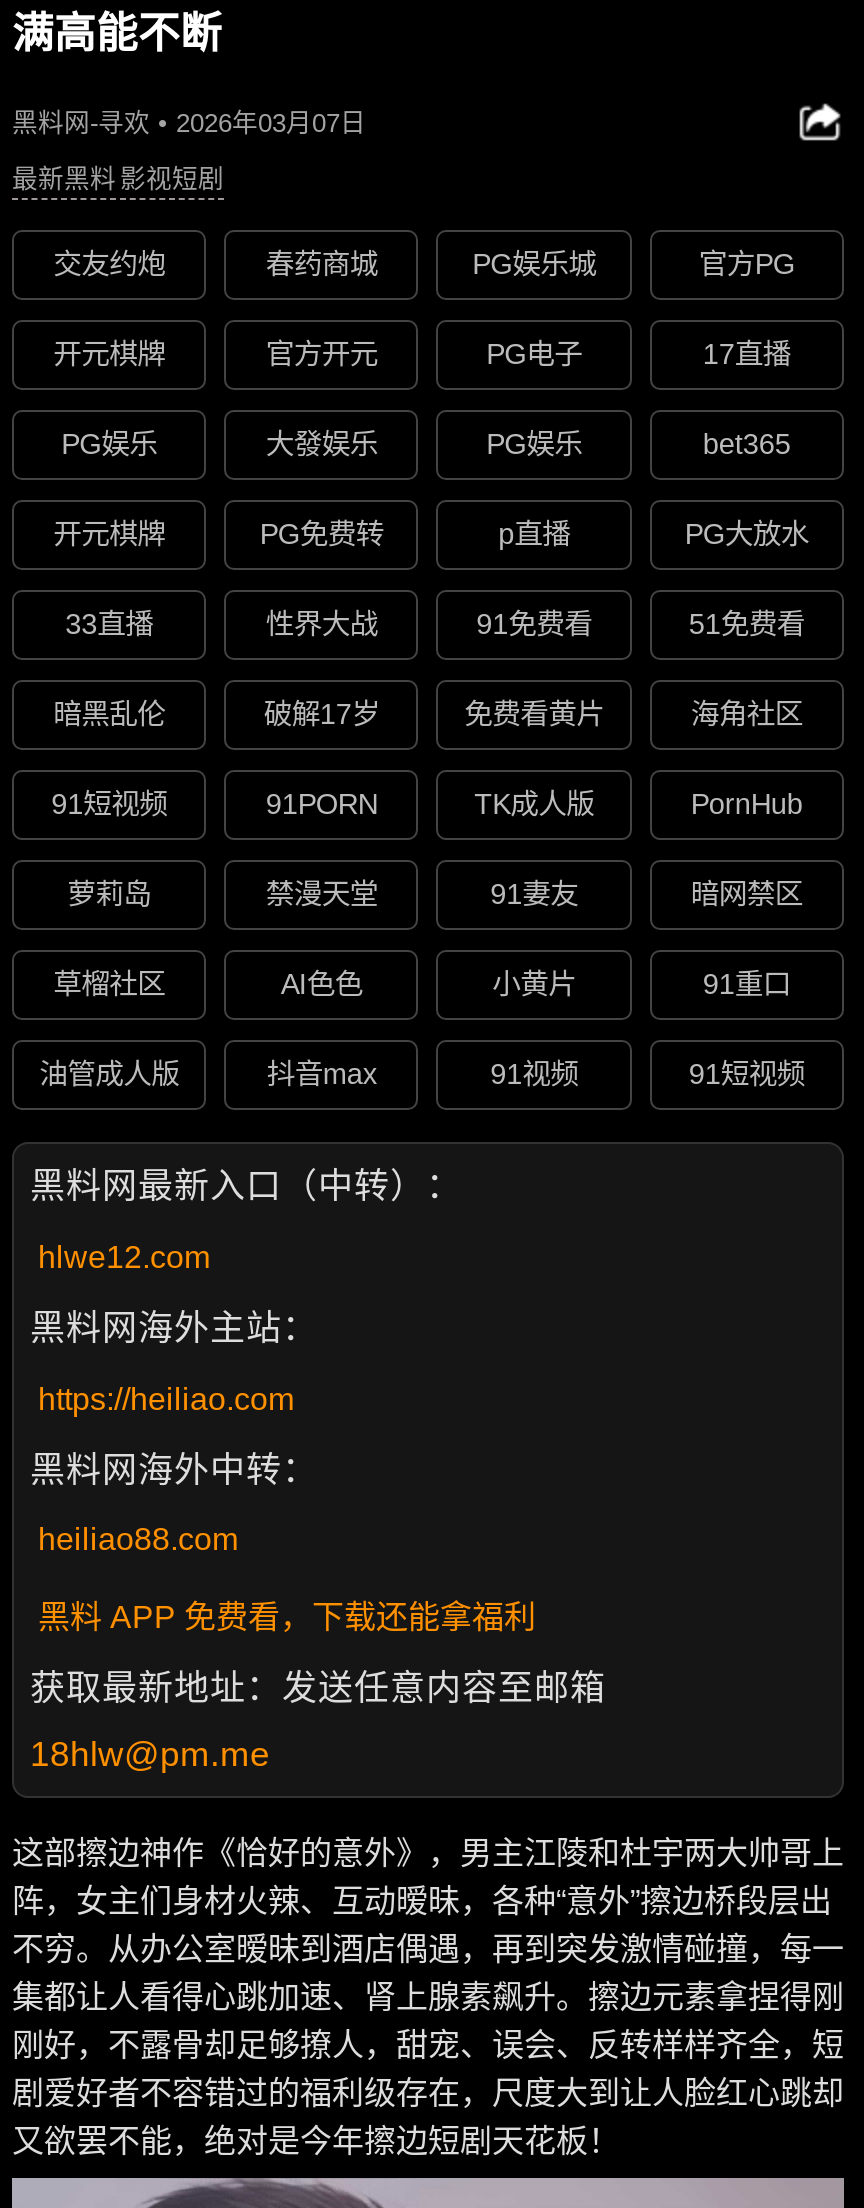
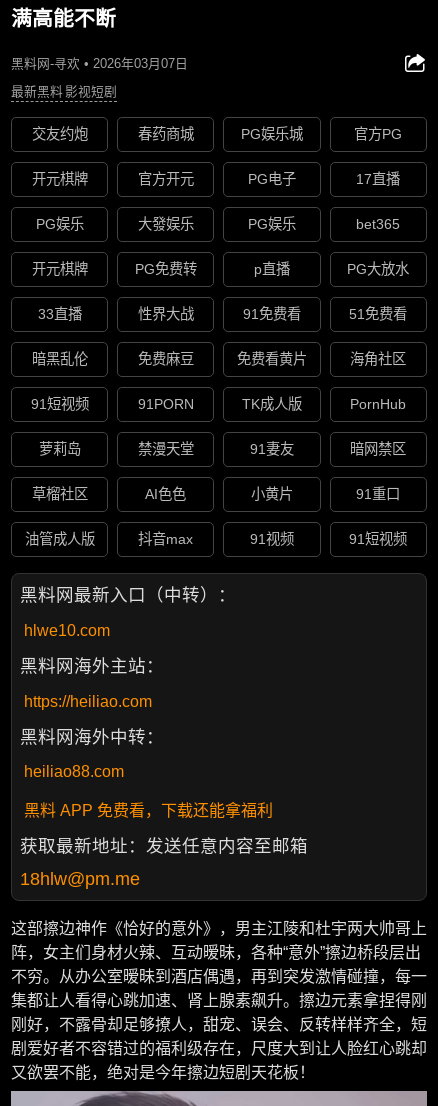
[264,699,380,731] 破解17岁 -> [138,351,194,367] 免费麻豆
[38,1240,210,1274] hlwe12.com -> [24,622,110,639] hlwe10.com

